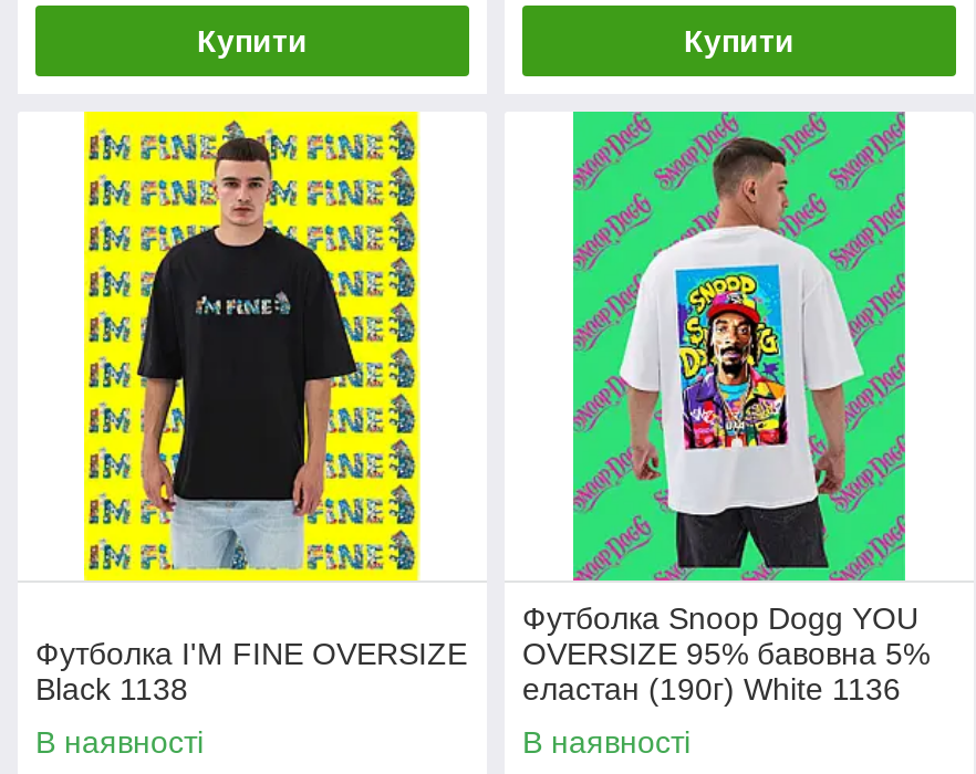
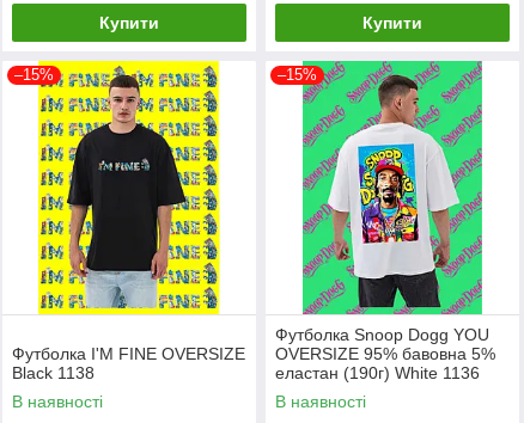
none -> [14,65,54,83] –15%
none -> [278,65,317,83] –15%

